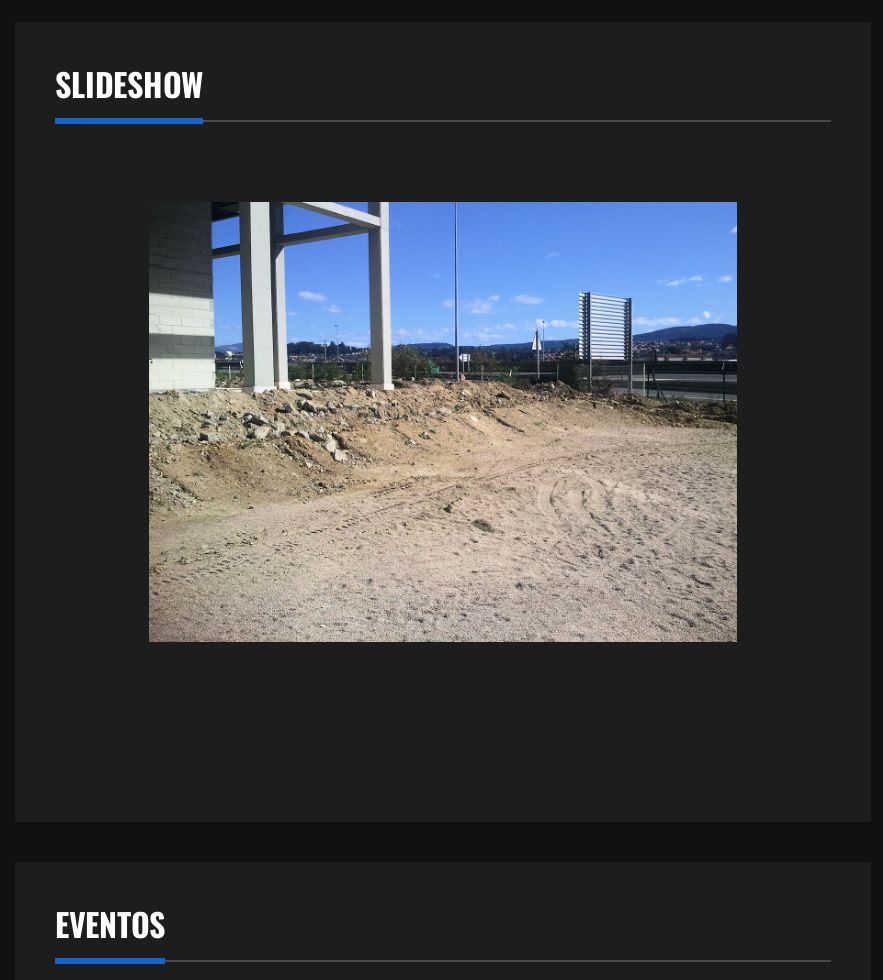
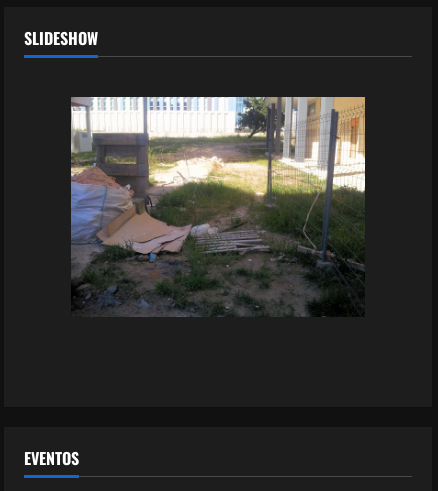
[147,200,739,644] [image] -> [70,96,366,317] [image]

